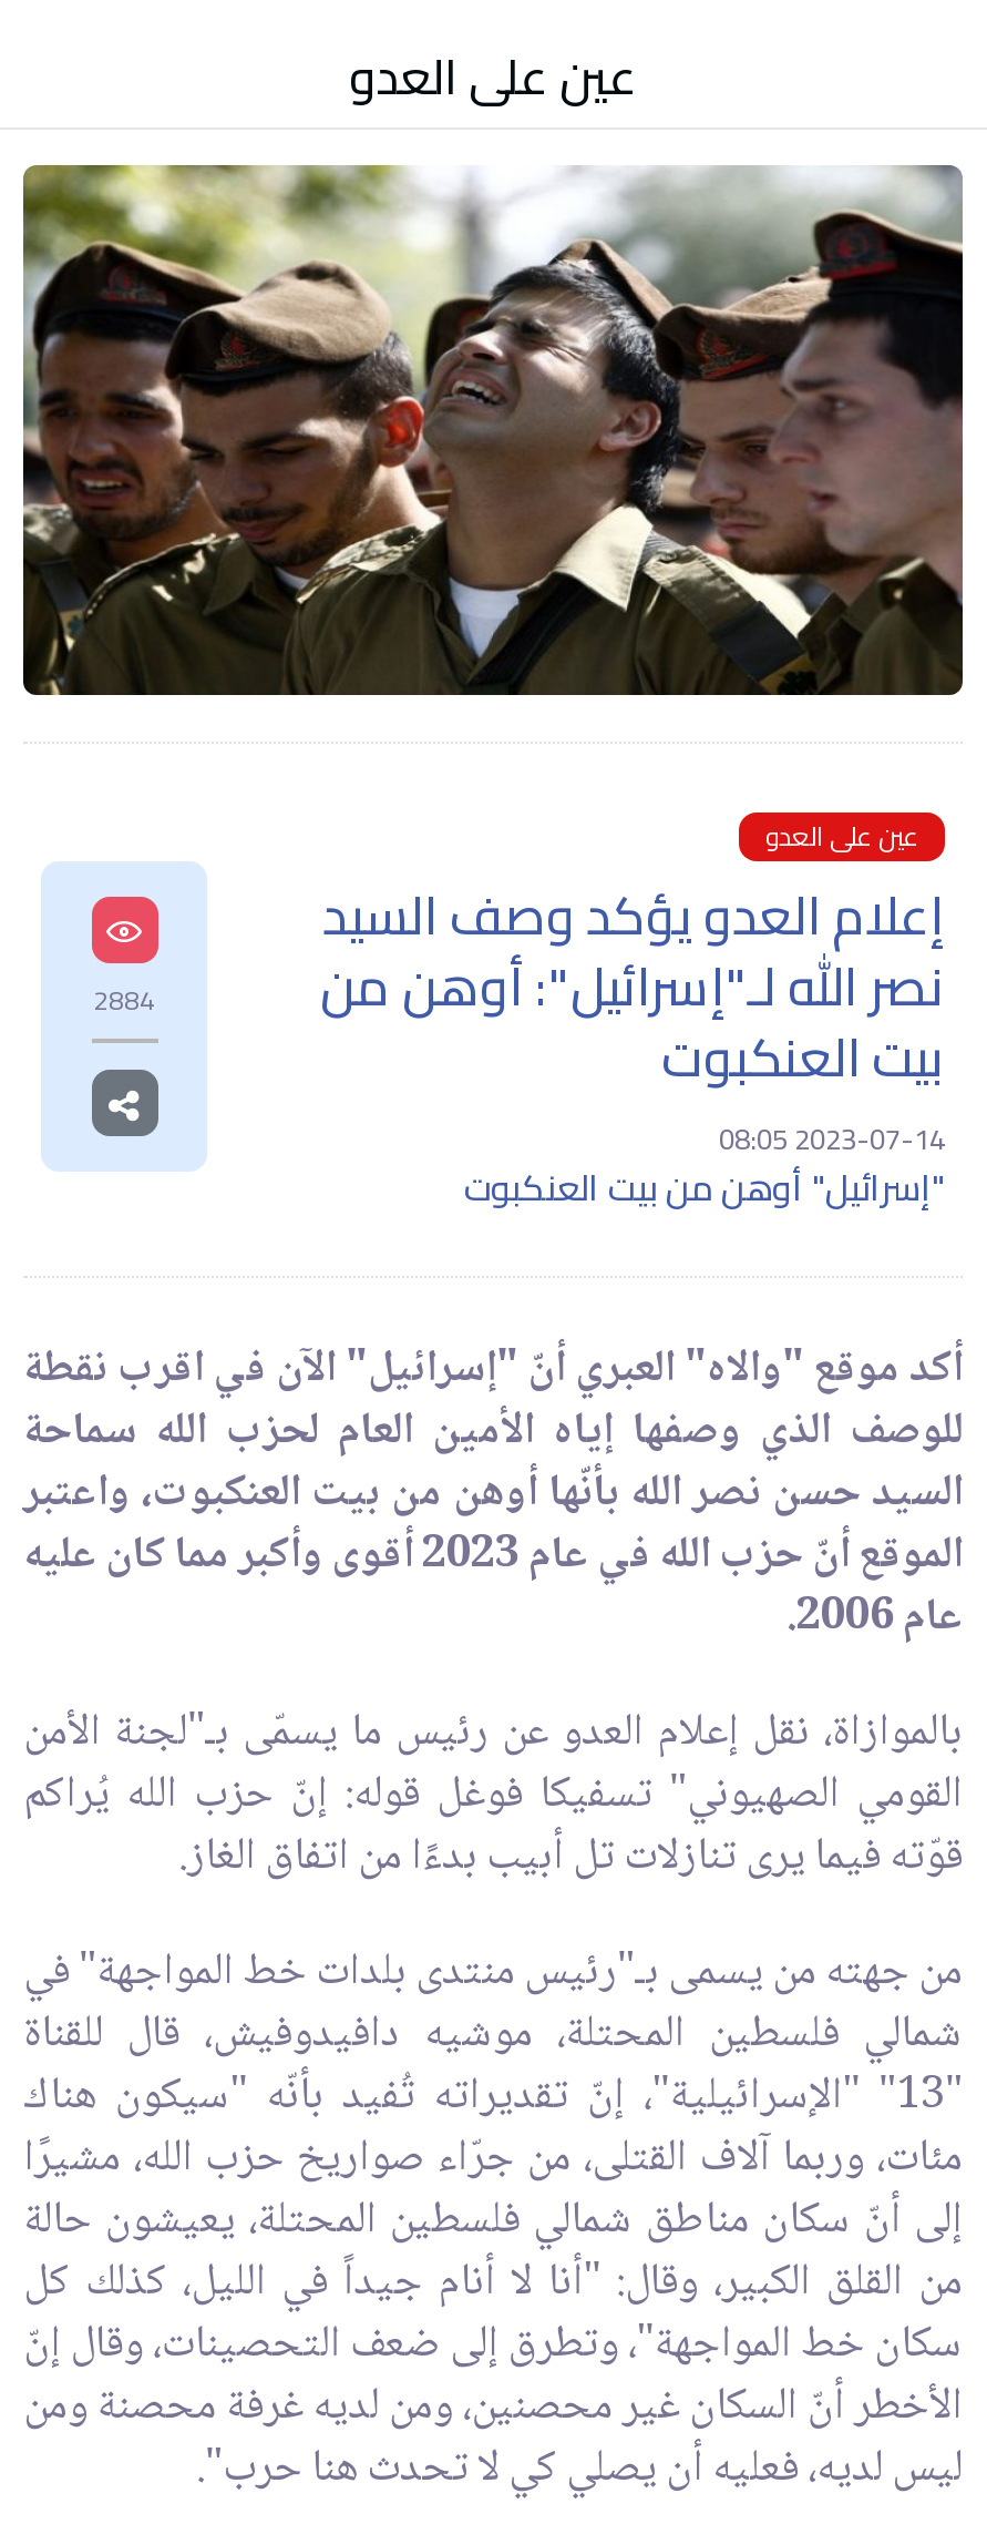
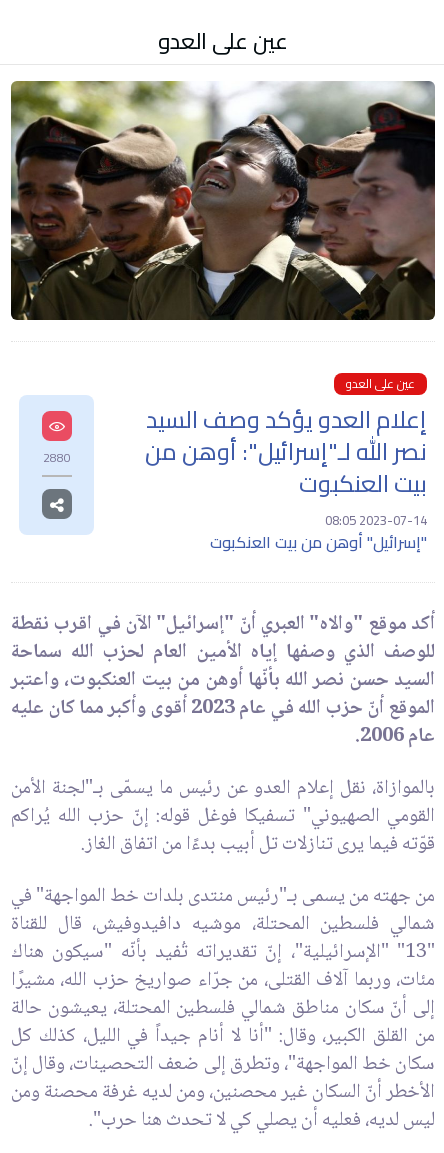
[93,975,155,1026] 2884 -> [42,446,70,469] 2880

